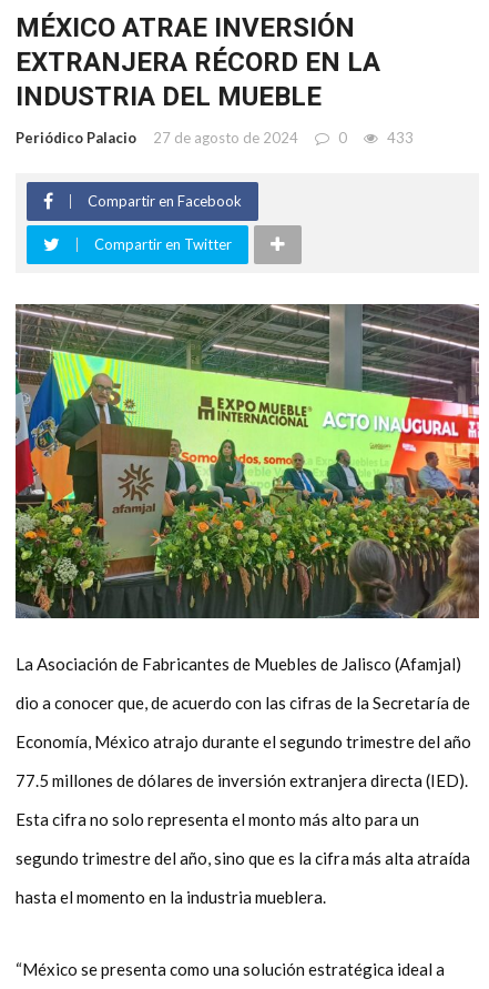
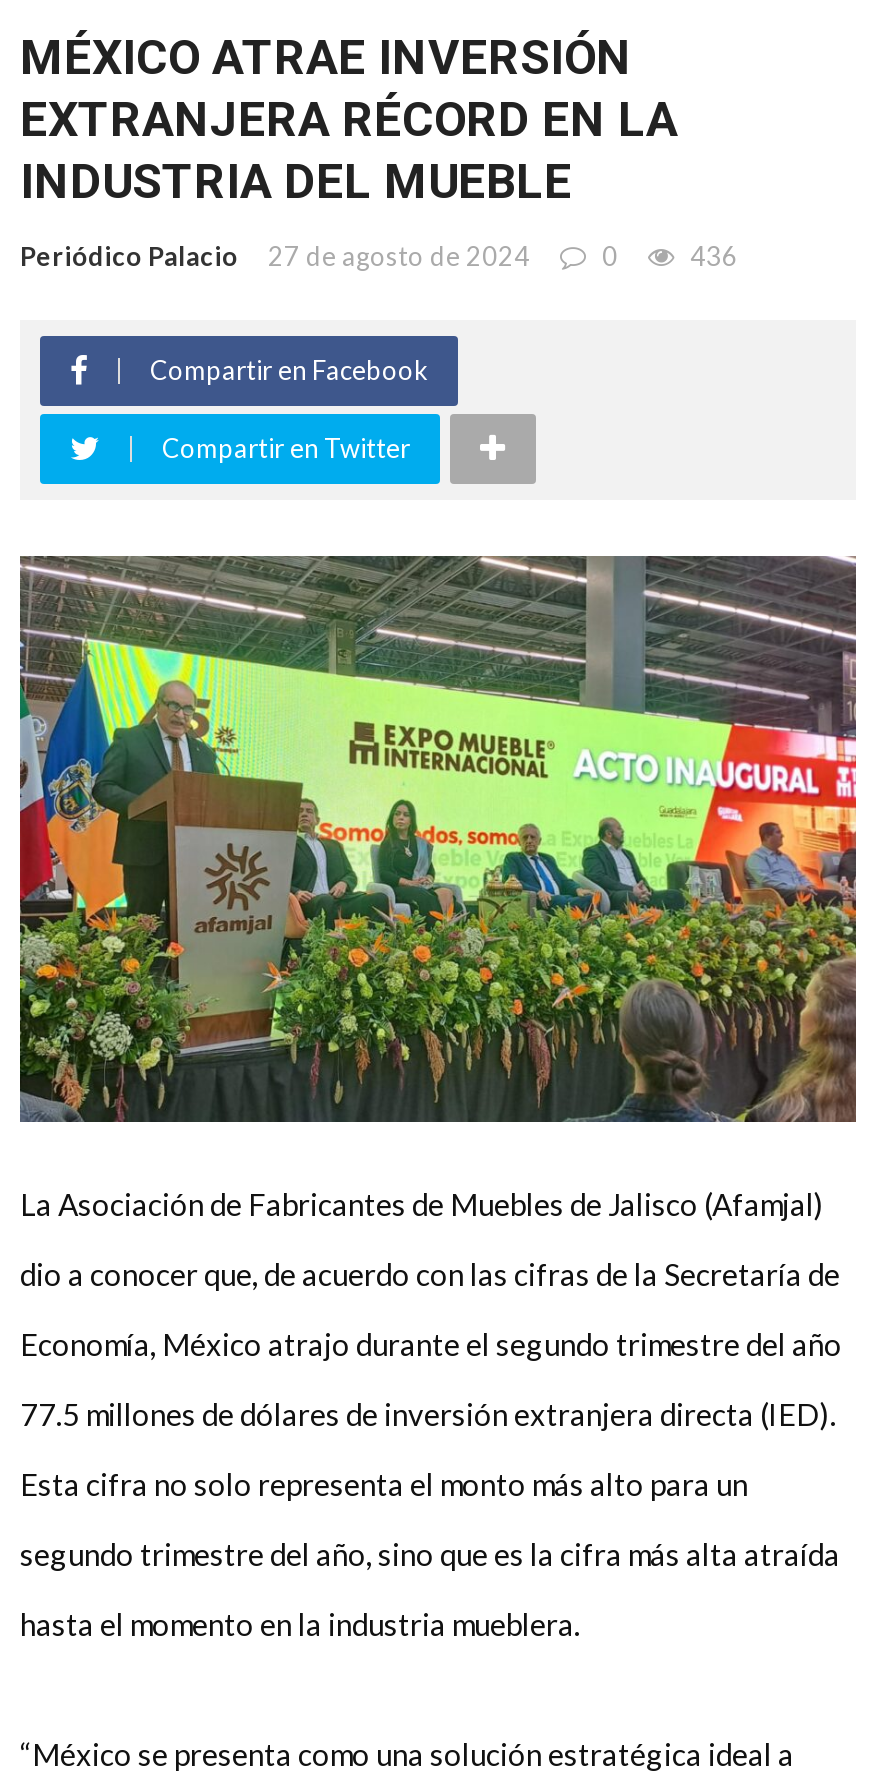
[387,129,414,147] 433 -> [690,240,738,272] 436

